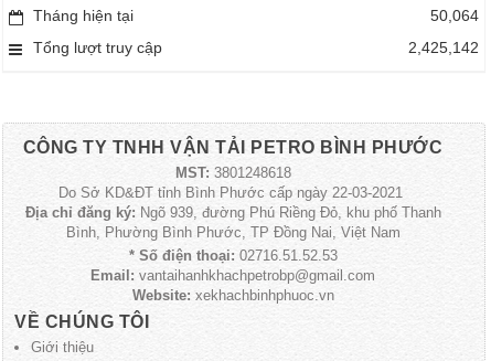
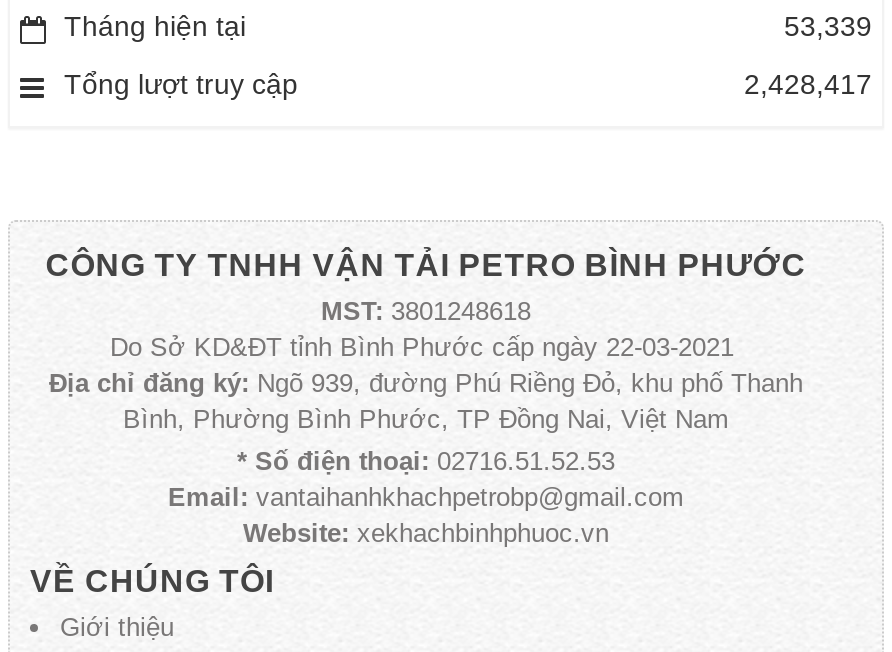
[430,7,479,25] 50,064 -> [784,11,872,43] 53,339
[408,39,479,57] 2,425,142 -> [744,69,872,101] 2,428,417

